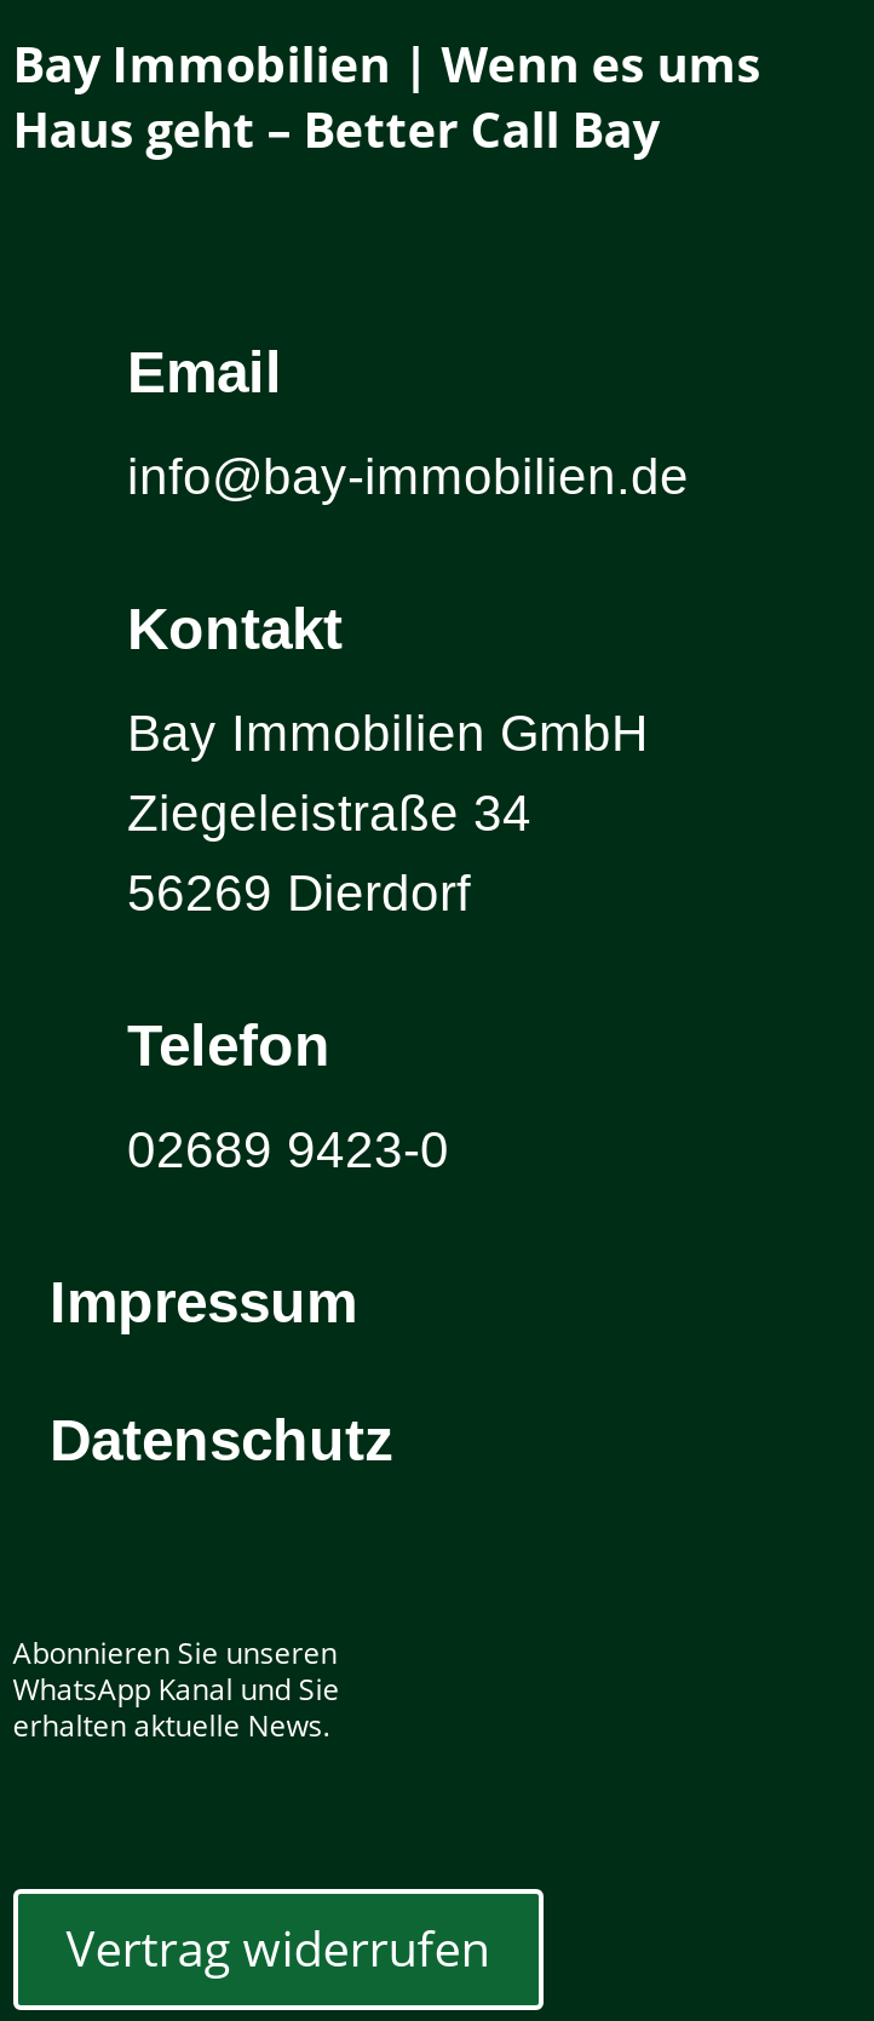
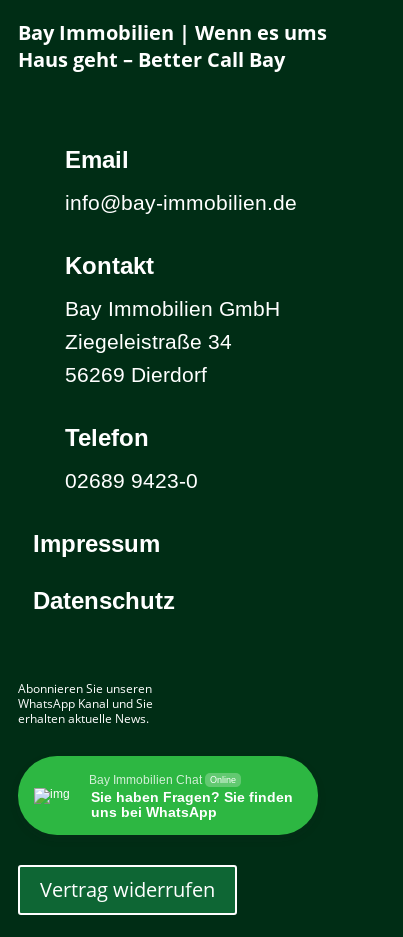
none -> [17,755,319,836] [image] | Bay Immobilien Chat | Online | Sie haben Fragen? Sie finden | uns bei WhatsApp

